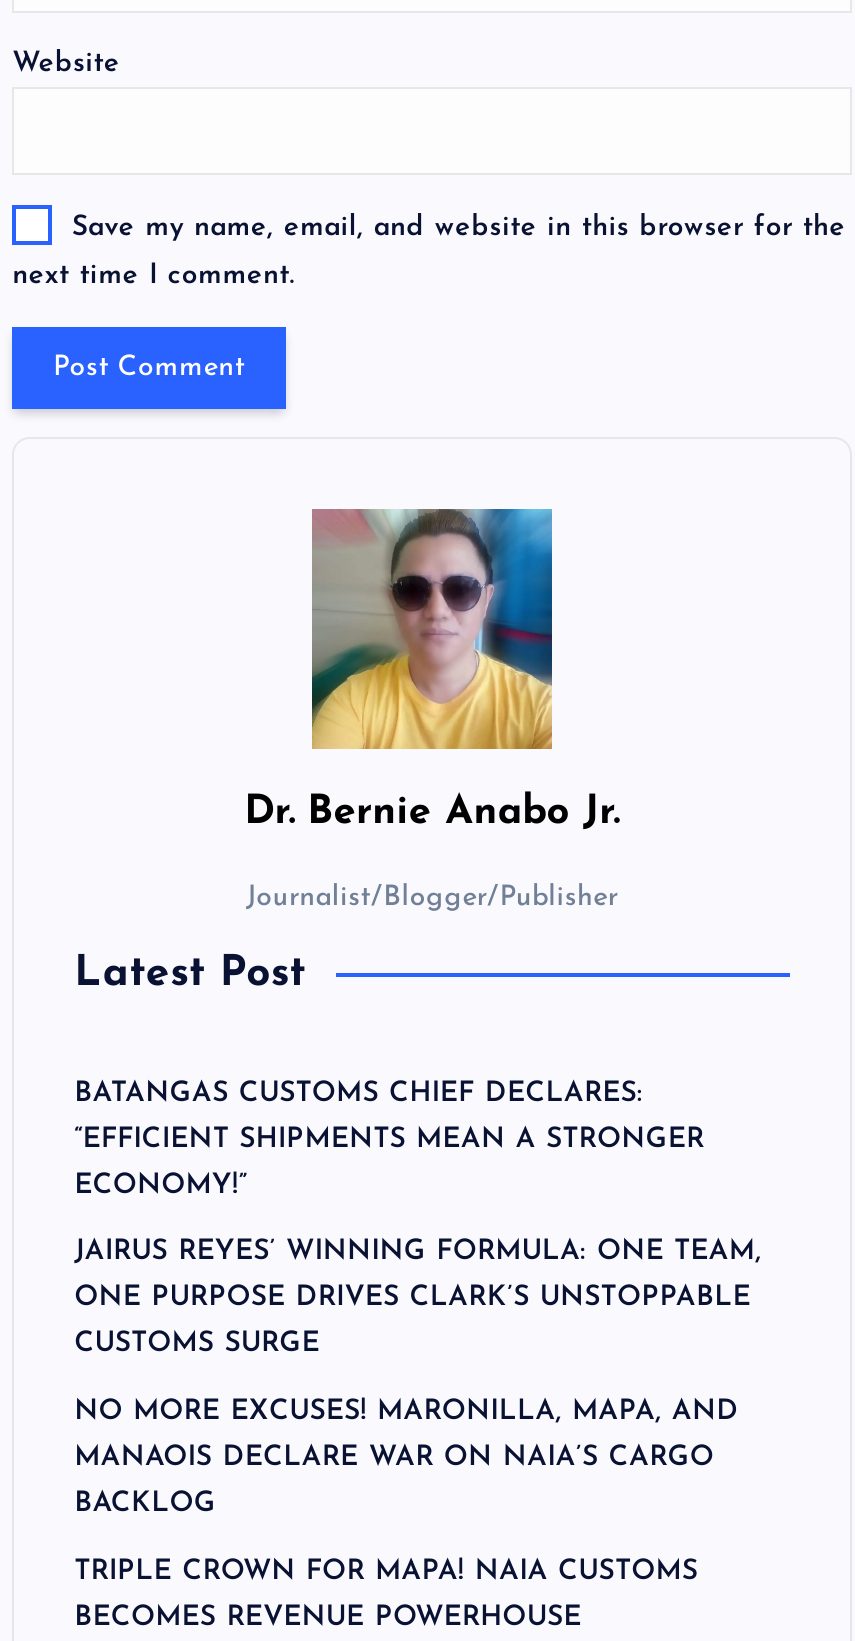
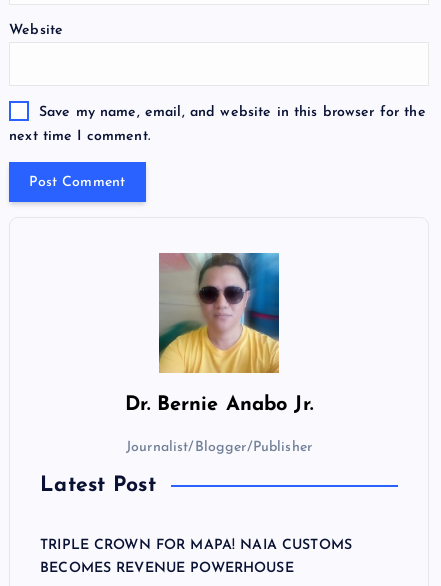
[74,1078,761,1519] BATANGAS CUSTOMS CHIEF DECLARES: | “EFFICIENT SHIPMENTS MEAN A STRONGER | ECONOMY!” | JAIRUS REYES’ WINNING FORMULA: ONE TEAM, | ONE PURPOSE DRIVES CLARK’S UNSTOPPABLE | CUSTOMS SURGE | NO MORE EXCUSES! MARONILLA, MAPA, AND | MANAOIS DECLARE WAR ON NAIA’S CARGO | BACKLOG -> none

